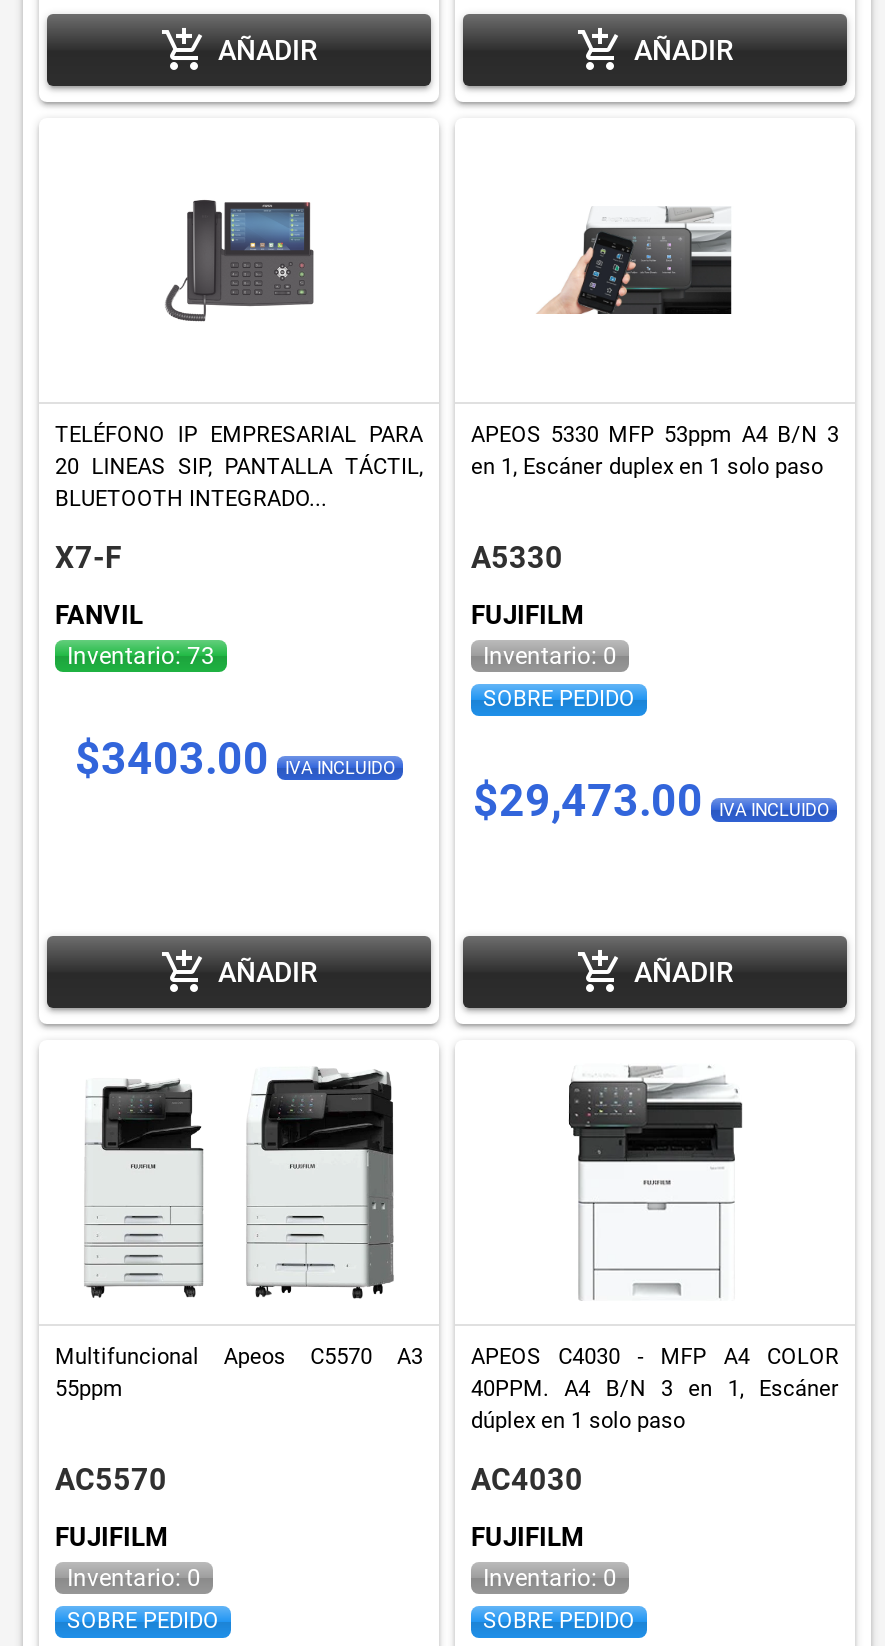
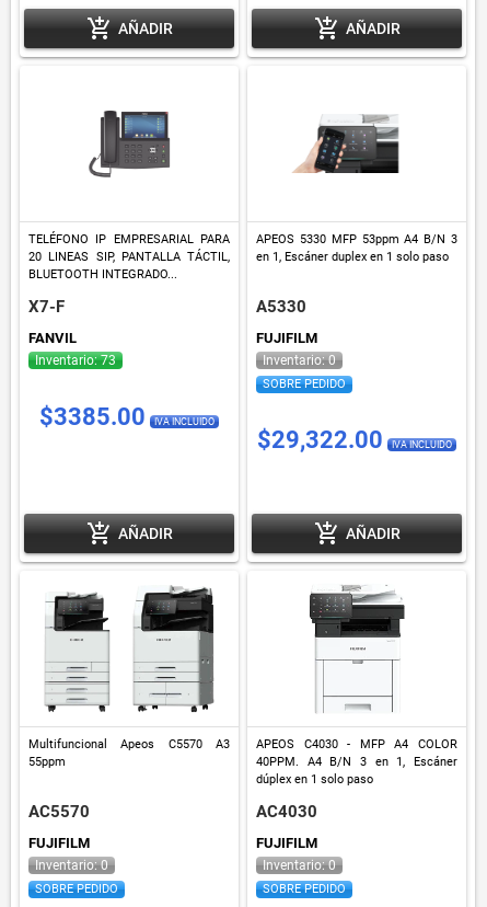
[75,734,395,784] $3403.00 IVA INCLUIDO -> [39,403,214,430] $3385.00 IVA INCLUIDO
[473,776,829,826] $29,473.00 IVA INCLUIDO -> [257,426,452,453] $29,322.00 IVA INCLUIDO

